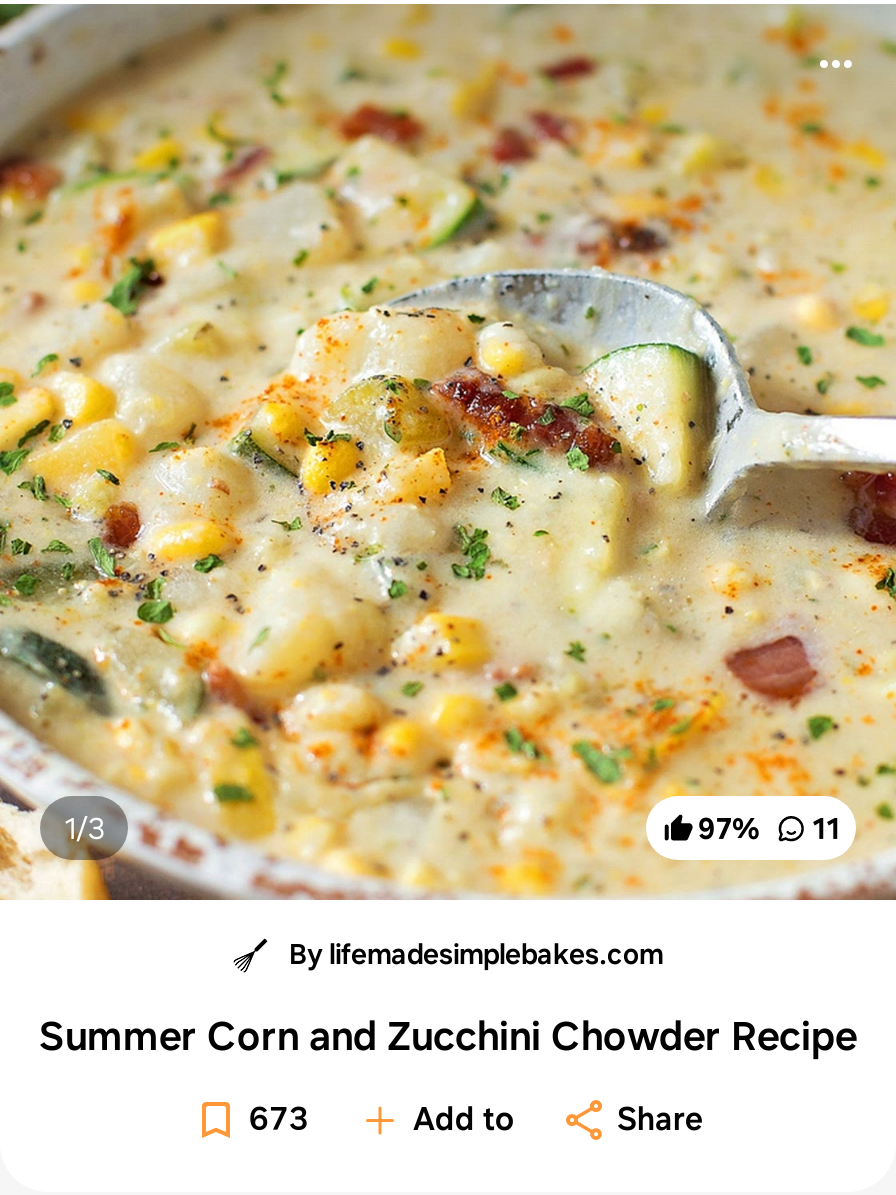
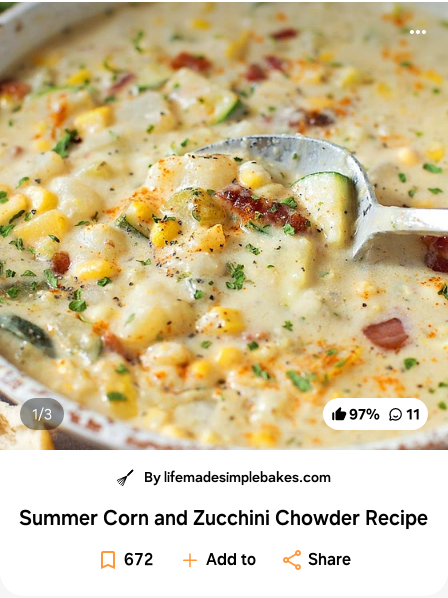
[249,1098,309,1140] 673 -> [124,549,154,570] 672

